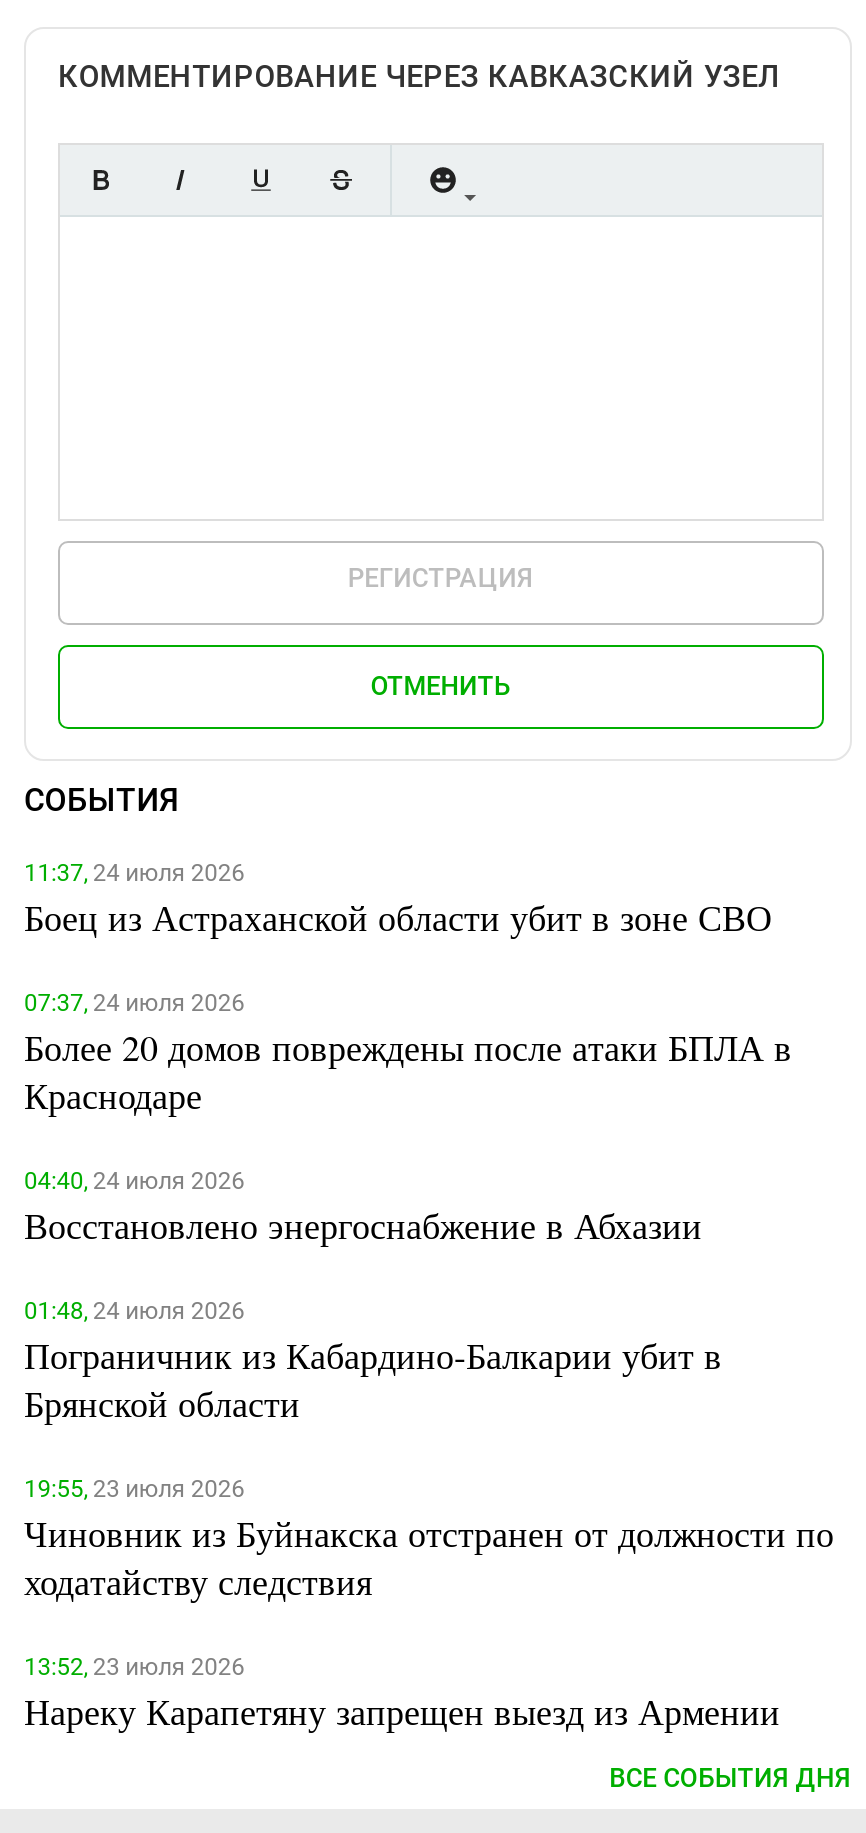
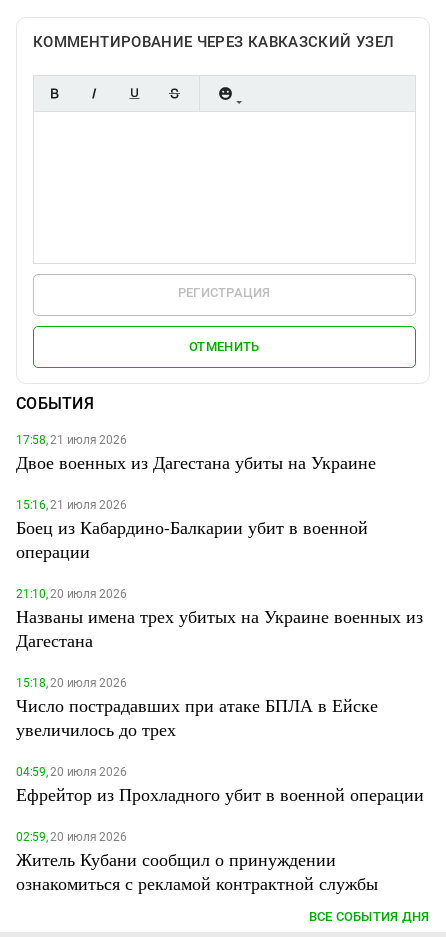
[24,858,772,940] 11:37, 24 июля 2026 | Боец из Астраханской области убит в зоне СВО -> [16,433,376,474] 17:58, 21 июля 2026 | Двое военных из Дагестана убиты на Украине
[24,988,792,1118] 07:37, 24 июля 2026 | Более 20 домов повреждены после атаки БПЛА в | Краснодаре -> [16,498,368,563] 15:16, 21 июля 2026 | Боец из Кабардино-Балкарии убит в военной | операции
[24,1166,702,1248] 04:40, 24 июля 2026 | Восстановлено энергоснабжение в Абхазии -> [16,587,423,652] 21:10, 20 июля 2026 | Названы имена трех убитых на Украине военных из | Дагестана
[24,1296,722,1426] 01:48, 24 июля 2026 | Пограничник из Кабардино-Балкарии убит в | Брянской области -> [16,676,378,741] 15:18, 20 июля 2026 | Число пострадавших при атаке БПЛА в Ейске | увеличилось до трех
[24,1474,834,1604] 19:55, 23 июля 2026 | Чиновник из Буйнакска отстранен от должности по | ходатайству следствия -> [16,765,424,806] 04:59, 20 июля 2026 | Ефрейтор из Прохладного убит в военной операции
[24,1652,780,1734] 13:52, 23 июля 2026 | Нареку Карапетяну запрещен выезд из Армении -> [16,830,378,895] 02:59, 20 июля 2026 | Житель Кубани сообщил о принуждении | ознакомиться с рекламой контрактной службы

